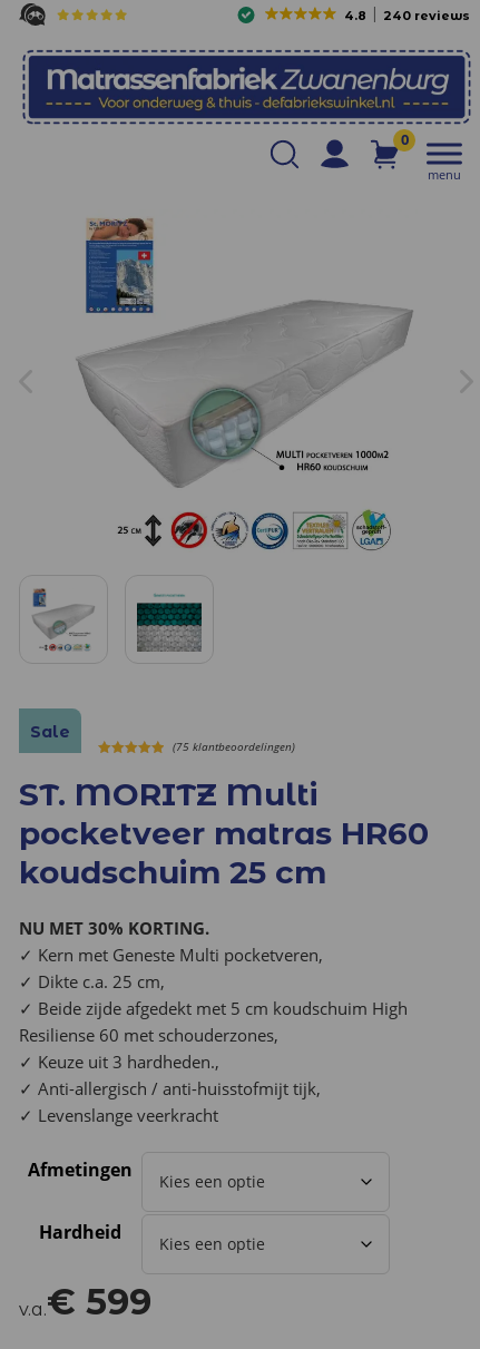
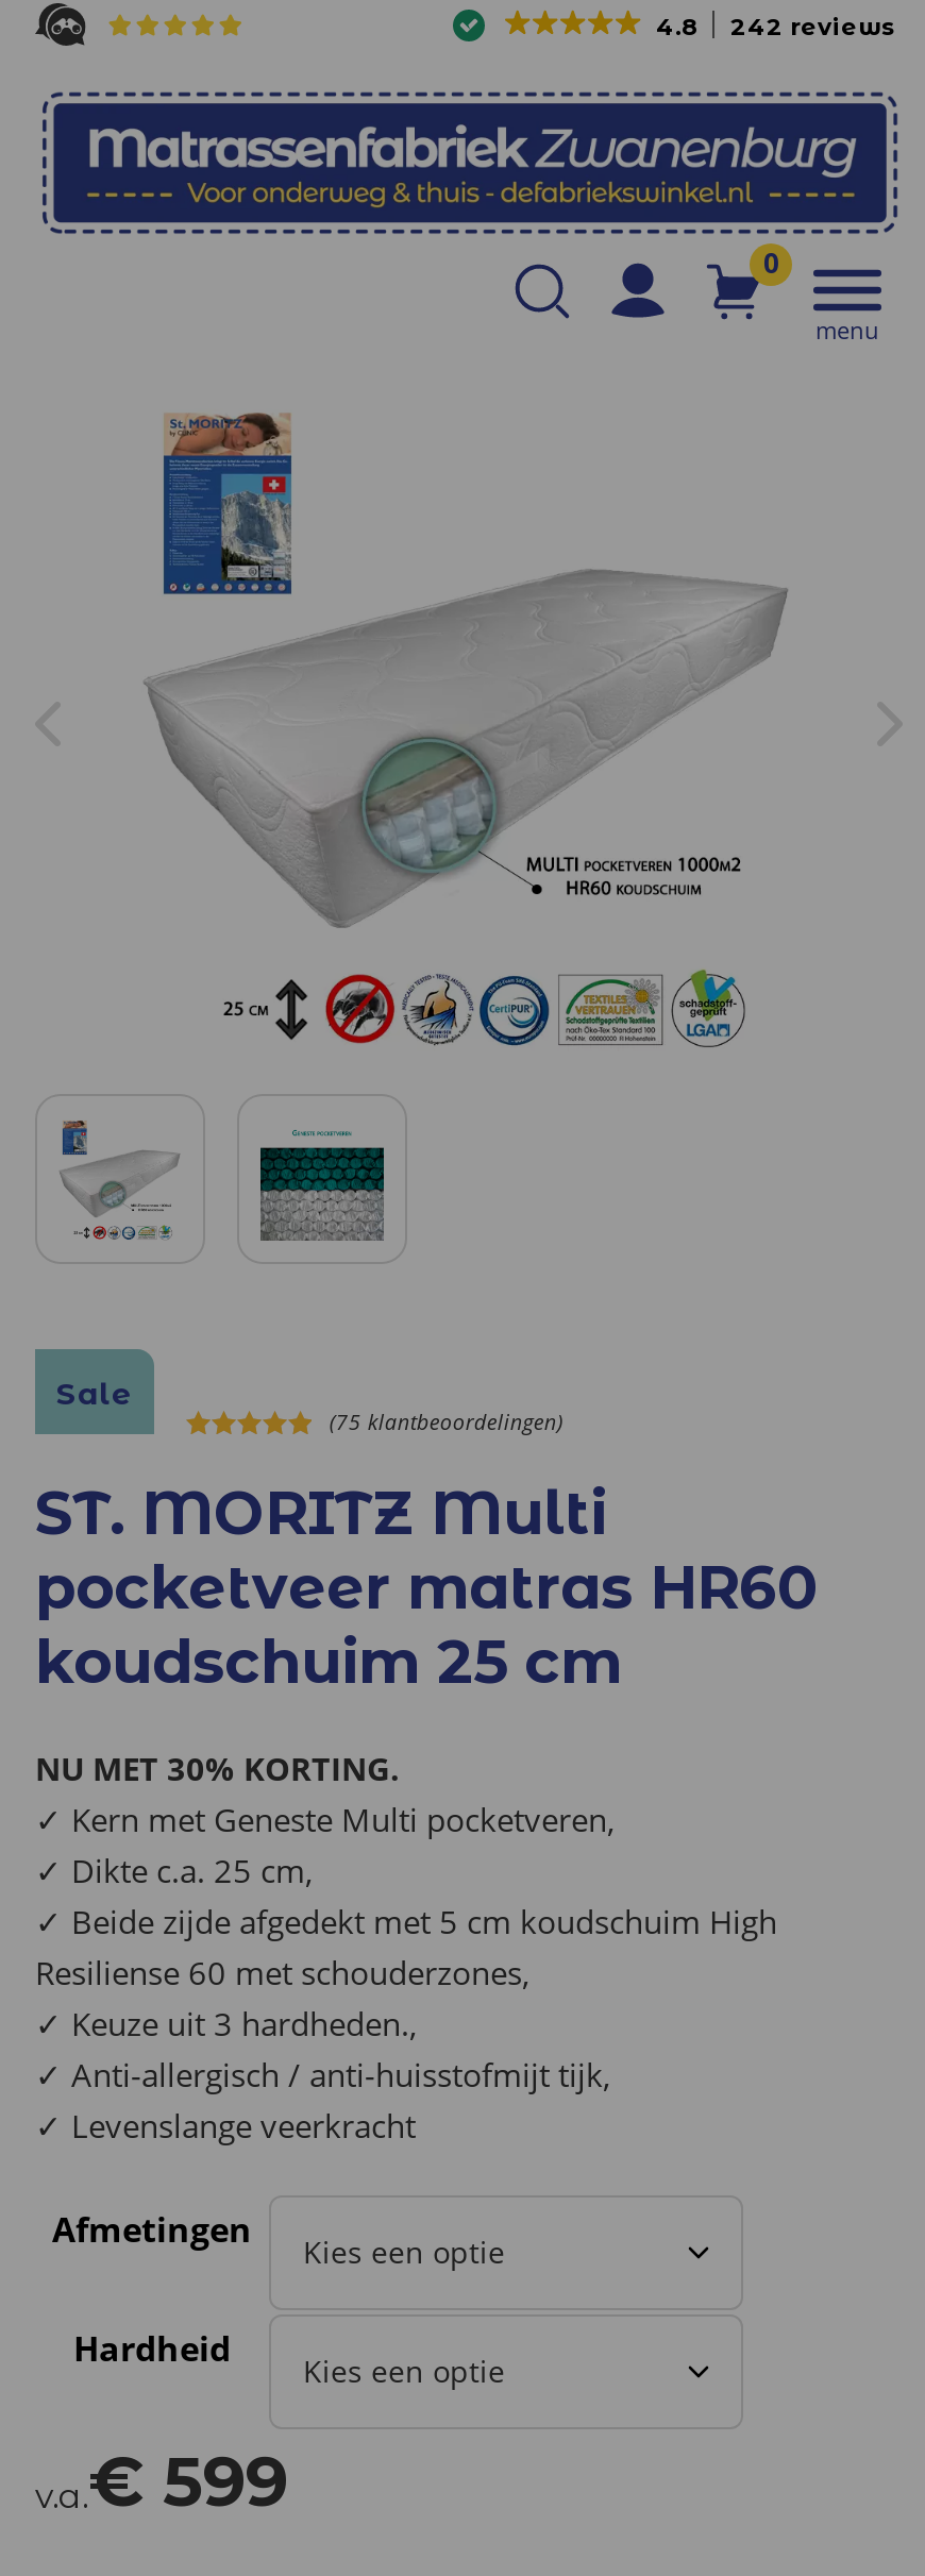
[344,8,470,23] 4.8 240 reviews -> [656,12,896,41] 4.8 242 reviews

